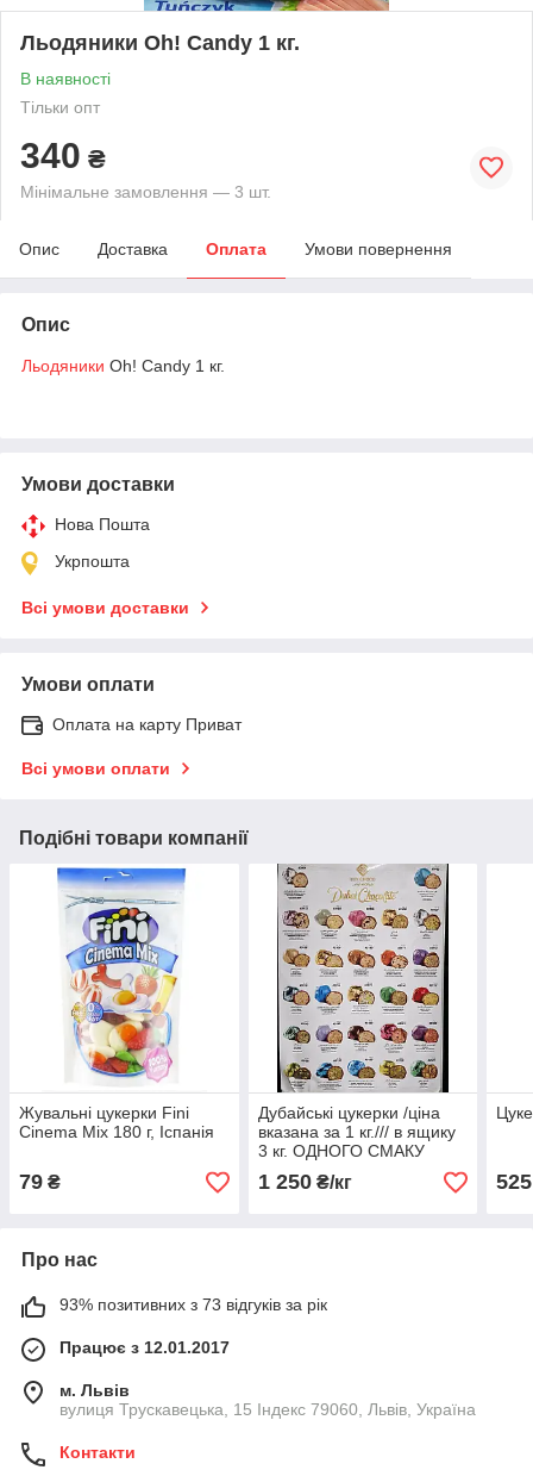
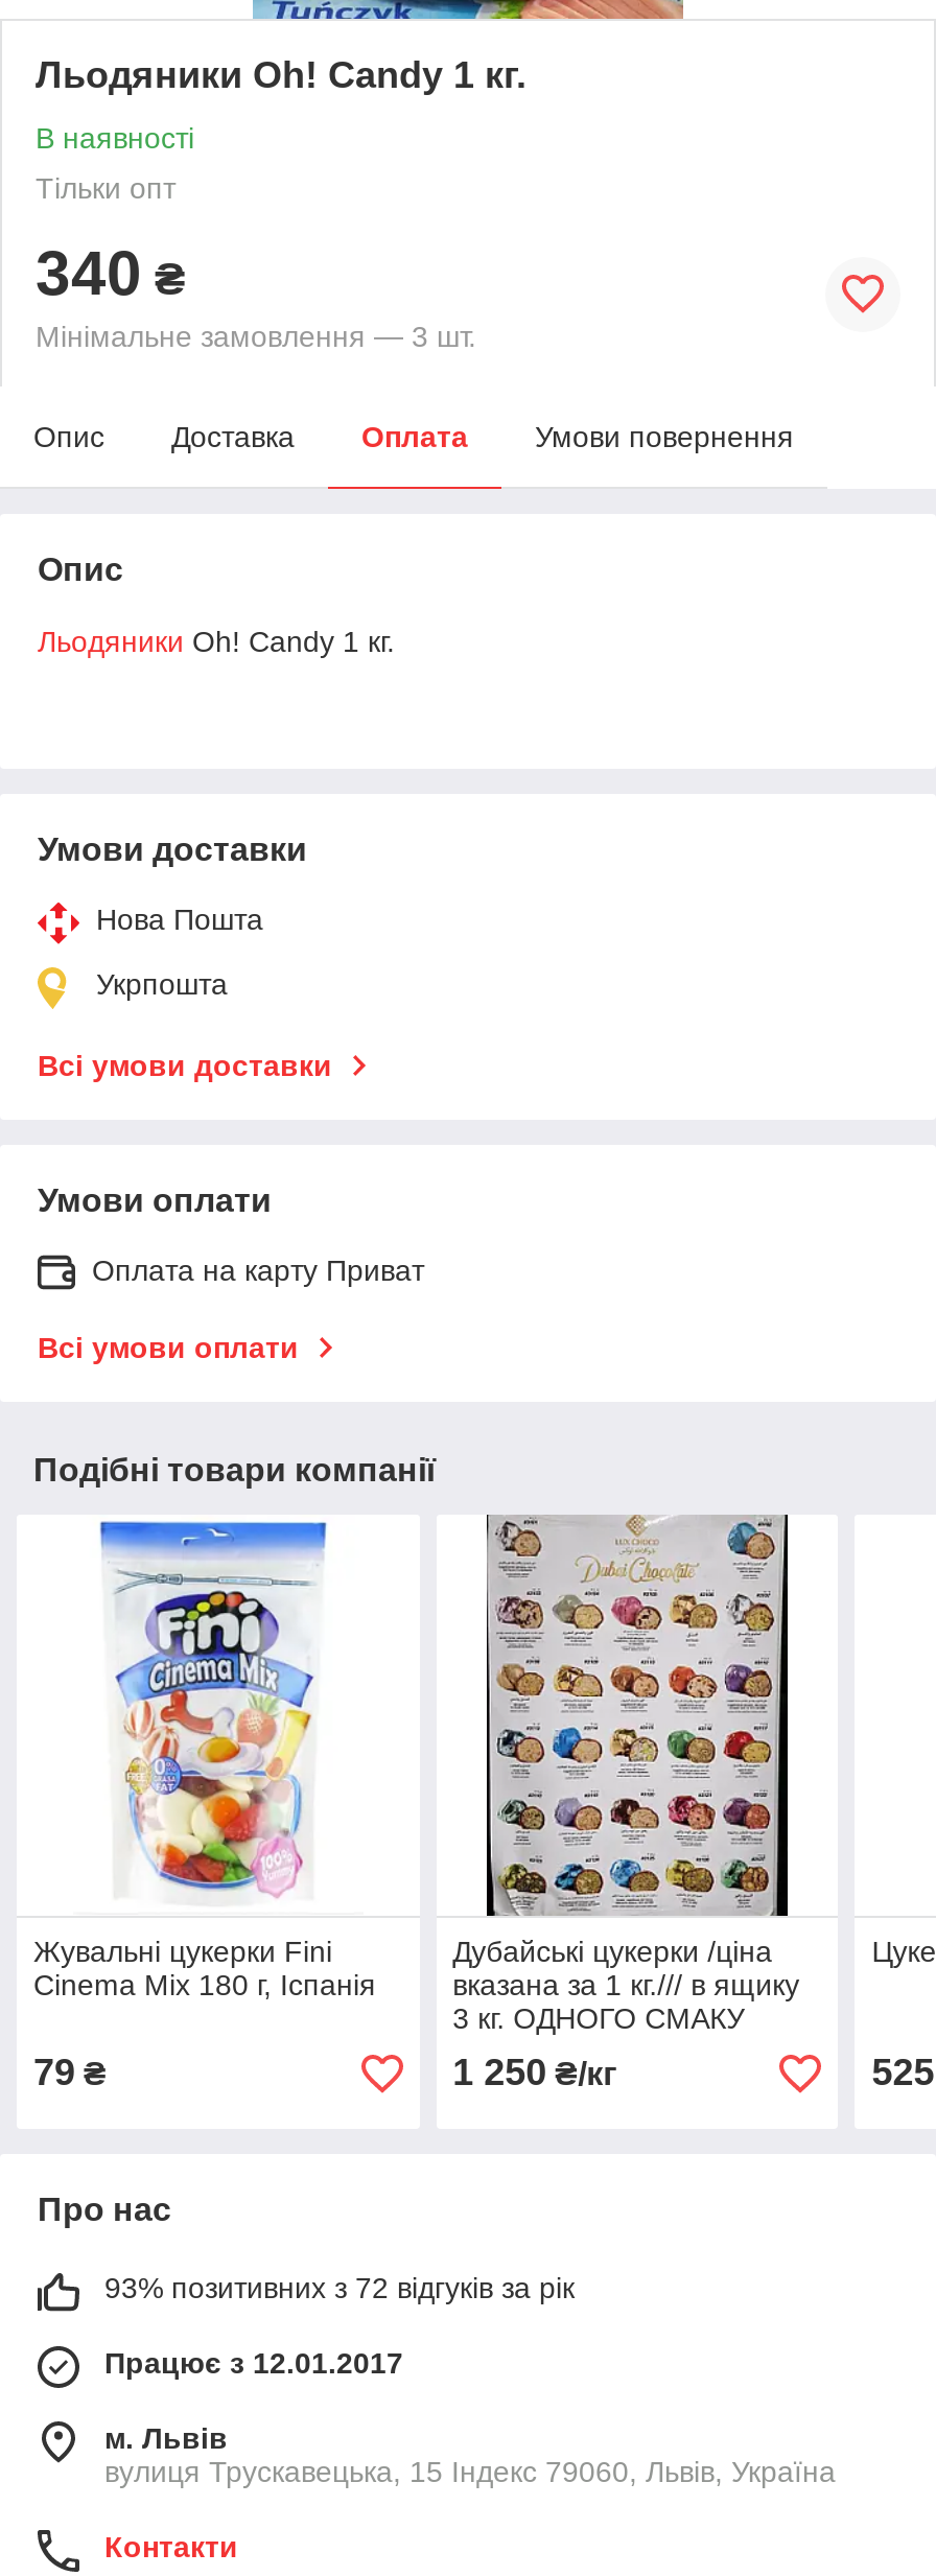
[59,1295,327,1314] 93% позитивних з 73 відгуків за рік -> [104,2272,575,2305] 93% позитивних з 72 відгуків за рік

